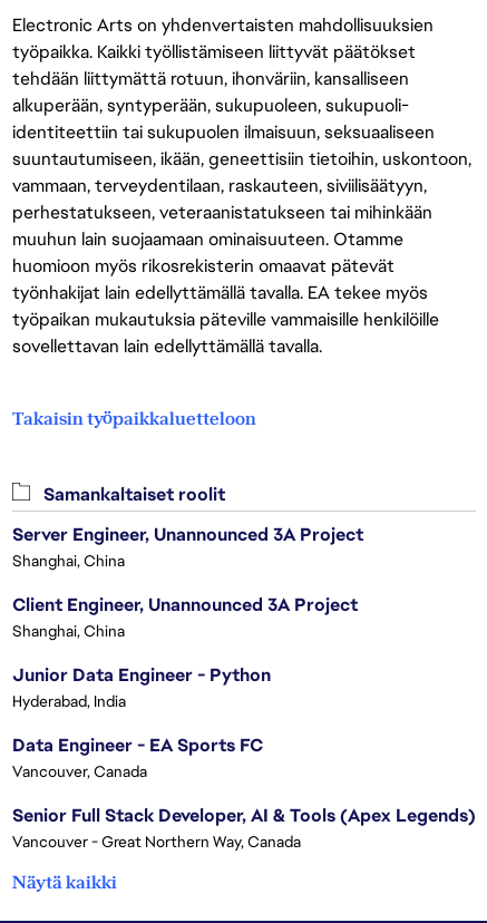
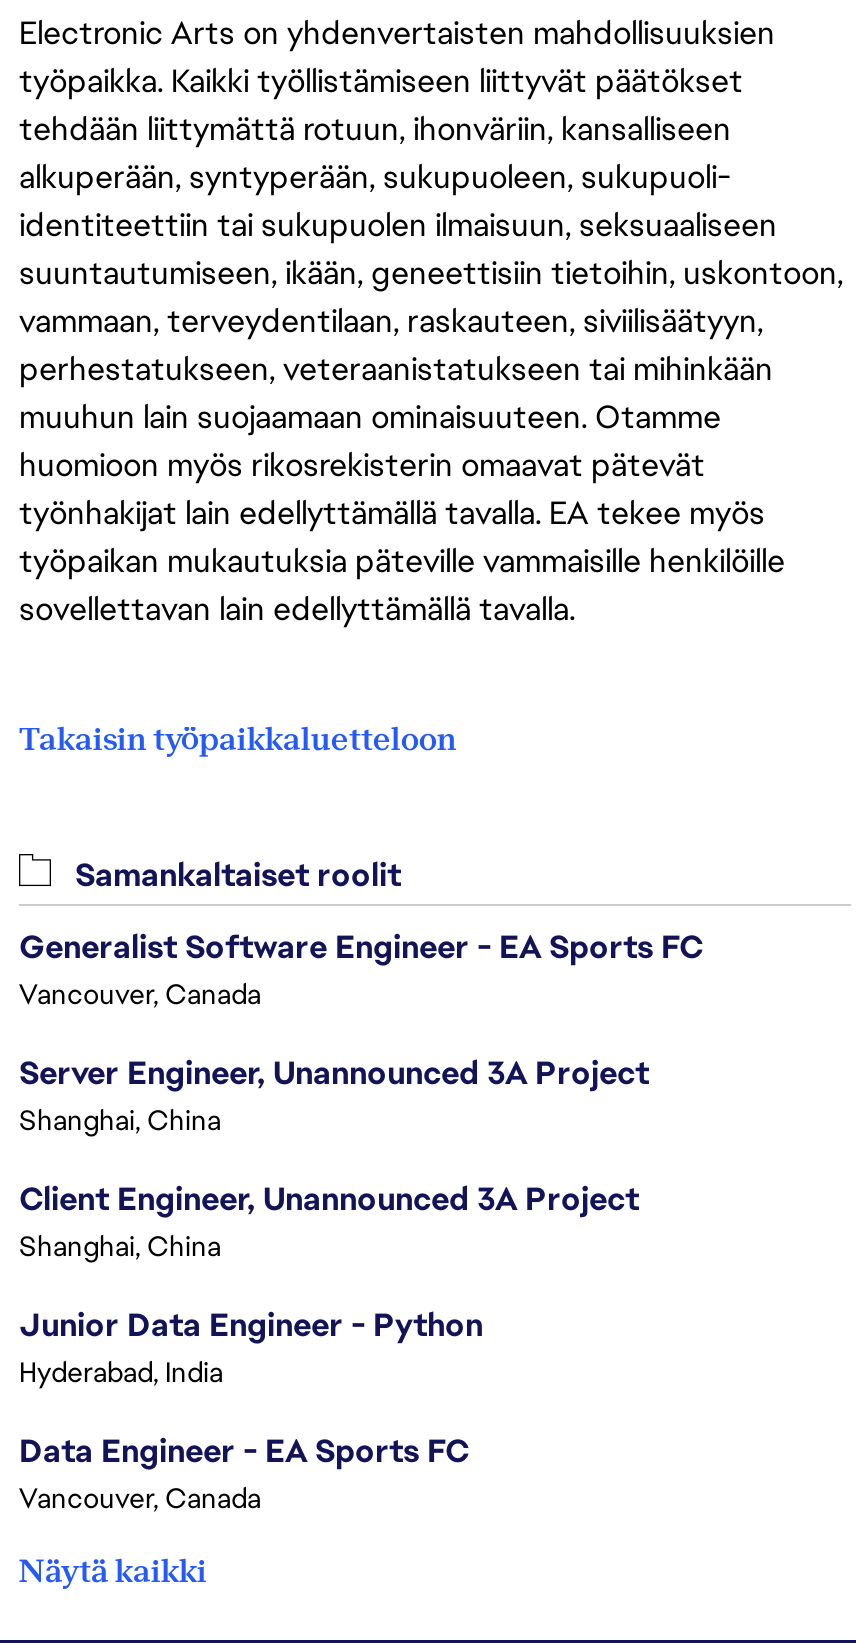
none -> [19,926,703,1012] Generalist Software Engineer - EA Sports FC | Vancouver, Canada
moved [12,523,363,781] -> [19,1052,649,1516]: Server Engineer, Unannounced 3A Project | Shanghai, China | Client Engineer, Unannounced 3A Project | Shanghai, China | Junior Data Engineer - Python | Hyderabad, India | Data Engineer - EA Sports FC | Vancouver, Canada
[12,804,476,852] Senior Full Stack Developer, AI & Tools (Apex Legends) | Vancouver - Great Northern Way, Canada -> none

